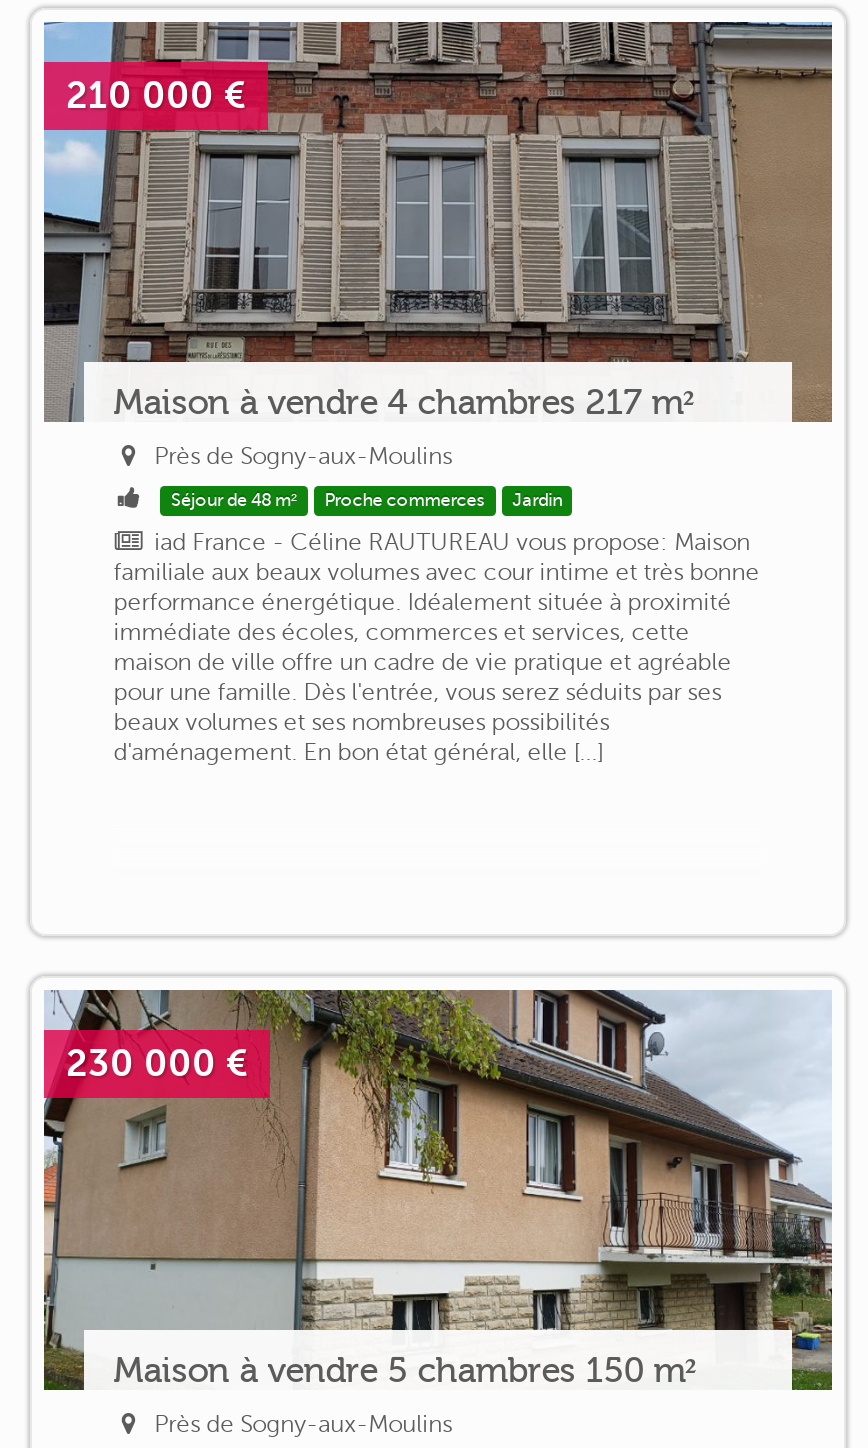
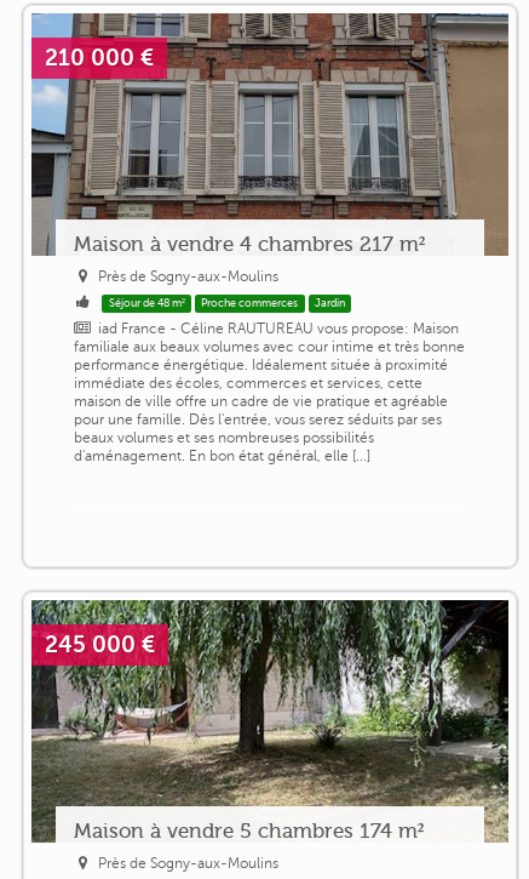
[42,988,834,1390] [image] | 230 000 € -> [30,599,510,843] [image] | 245 000 €
[113,1350,695,1390] Maison à vendre 5 chambres 150 m² -> [73,819,423,843] Maison à vendre 5 chambres 174 m²

